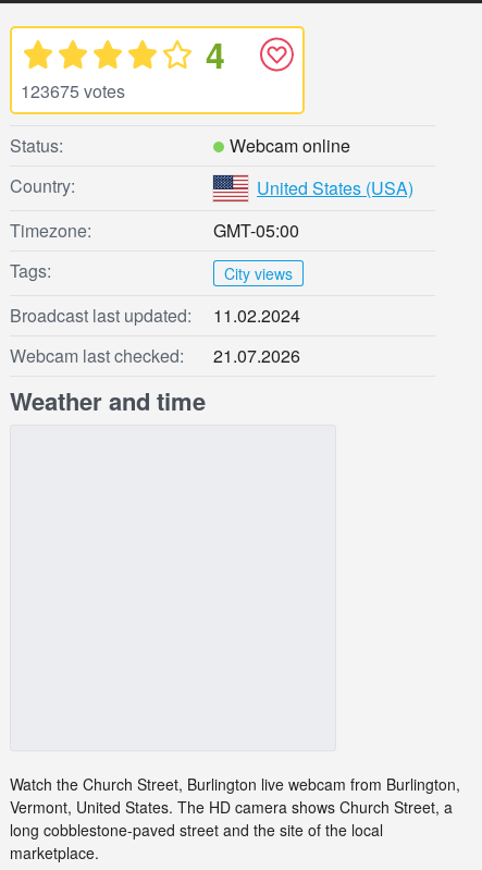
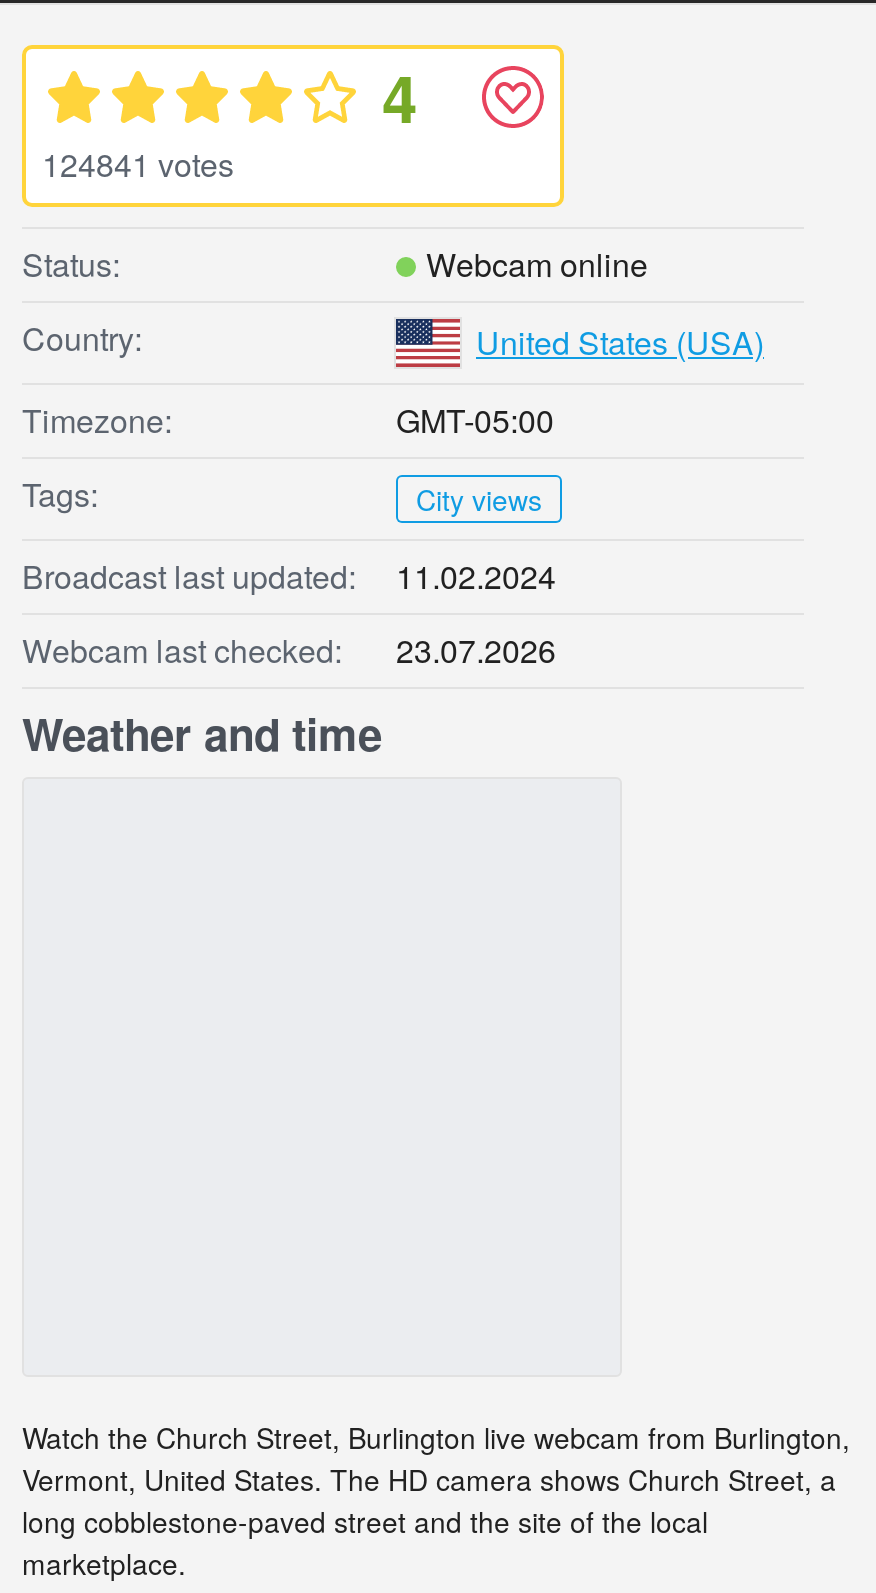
[21,79,125,104] 123675 votes -> [42,141,234,187] 124841 votes
[10,343,300,368] Webcam last checked: 21.07.2026 -> [22,627,556,673] Webcam last checked: 23.07.2026

